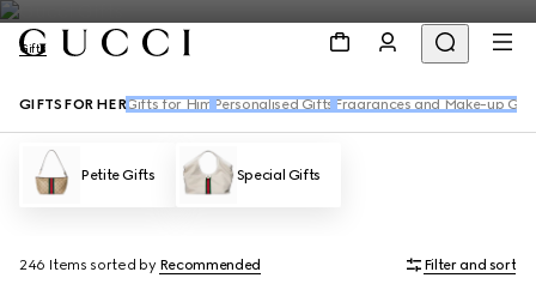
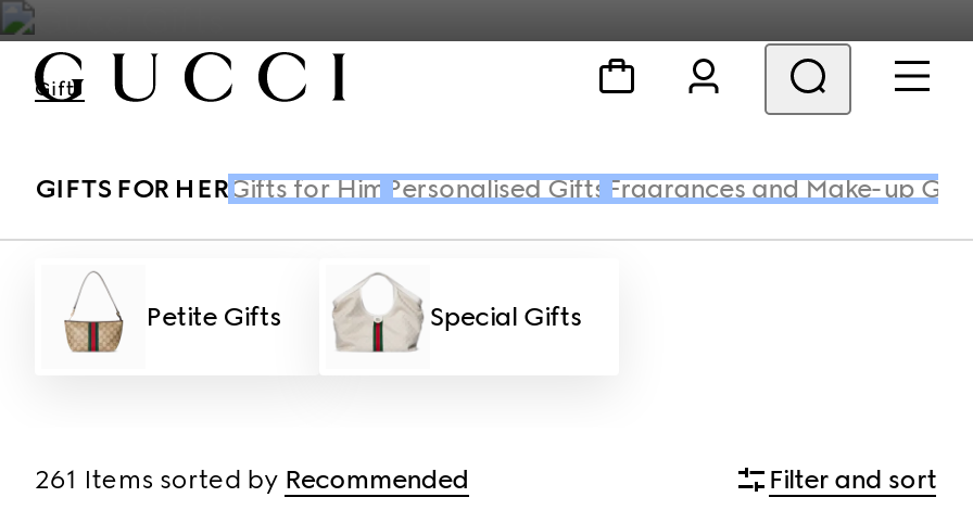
[19,256,261,273] 246 Items sorted by Recommended -> [35,464,469,495] 261 Items sorted by Recommended

